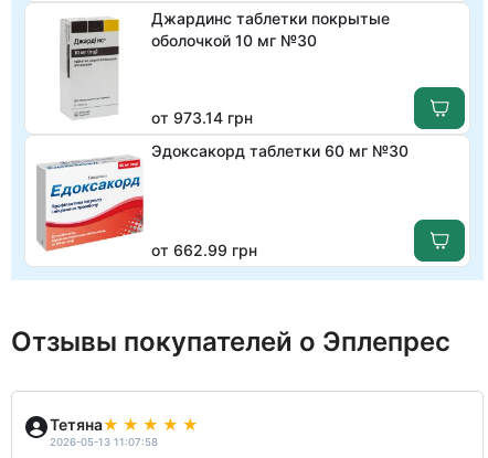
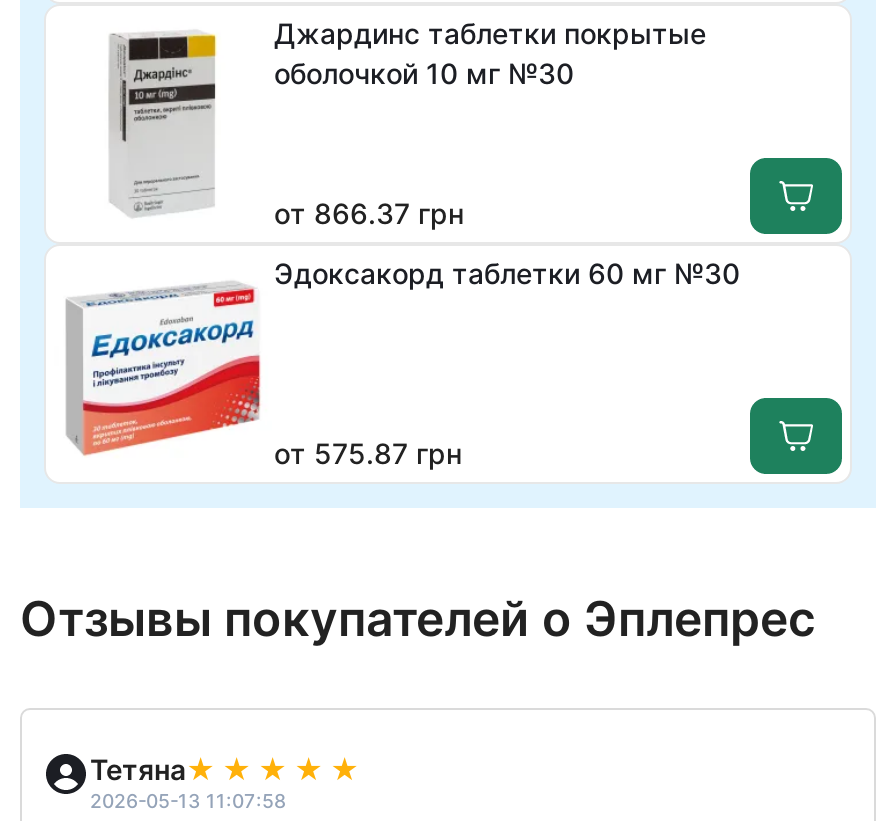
[151,108,253,127] от 973.14 грн -> [274,196,464,230] от 866.37 грн
[151,241,257,259] от 662.99 грн -> [274,436,462,470] от 575.87 грн

